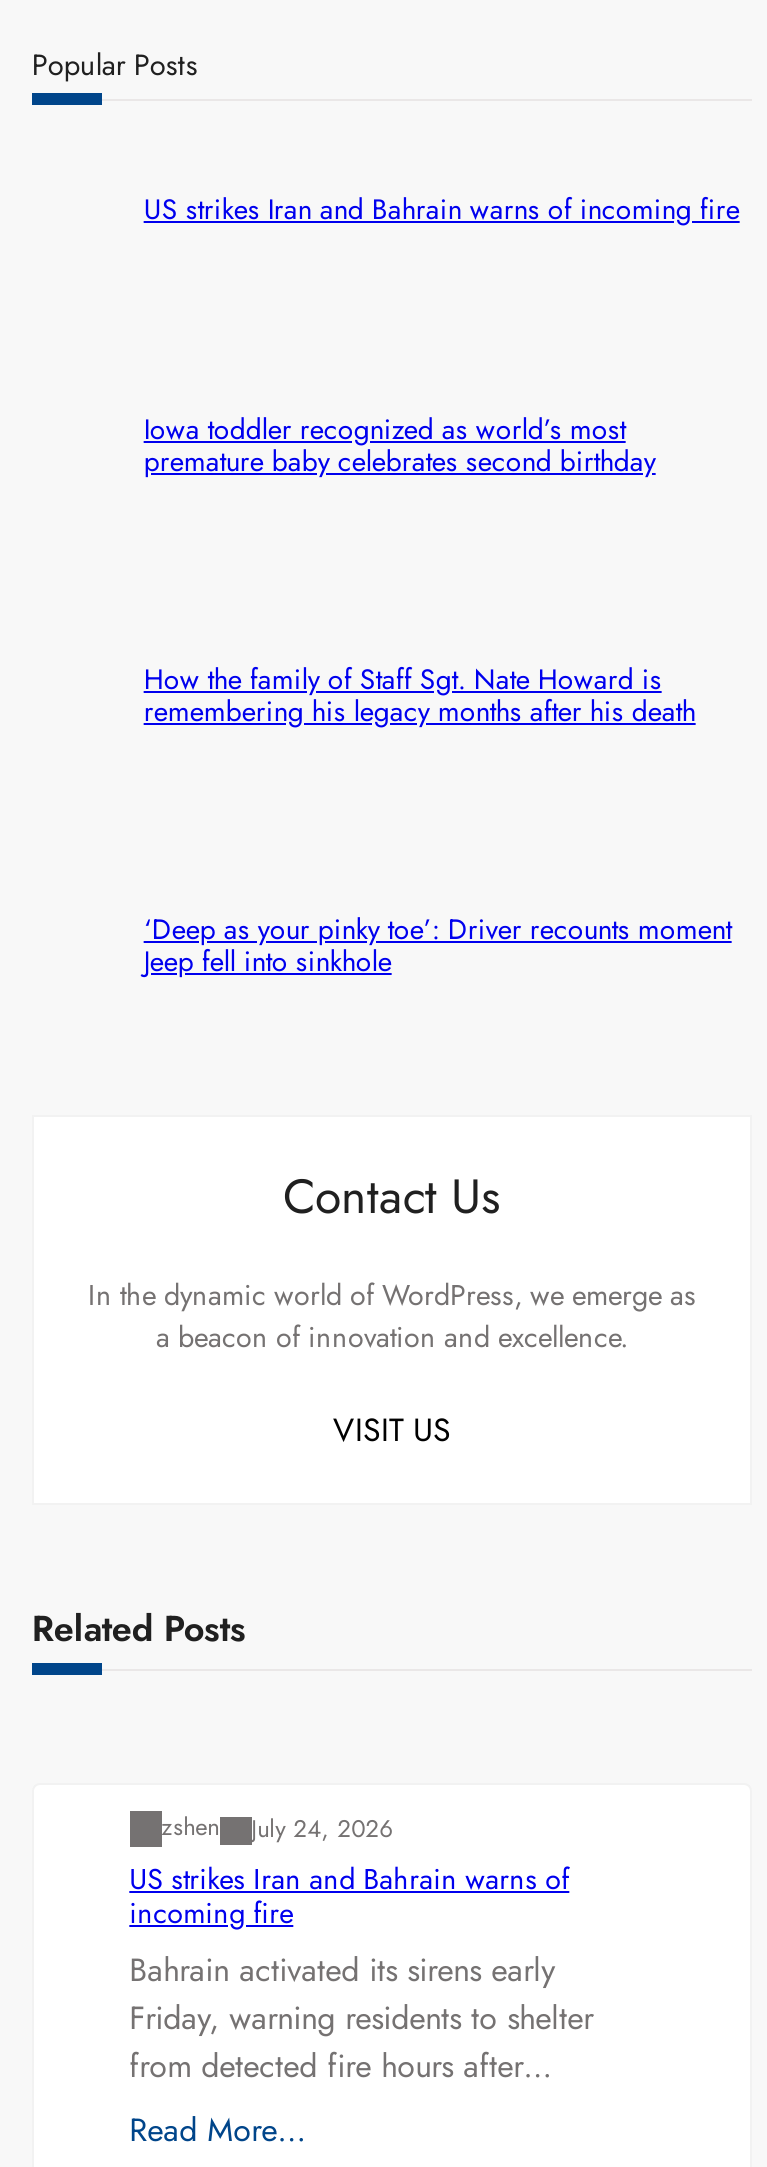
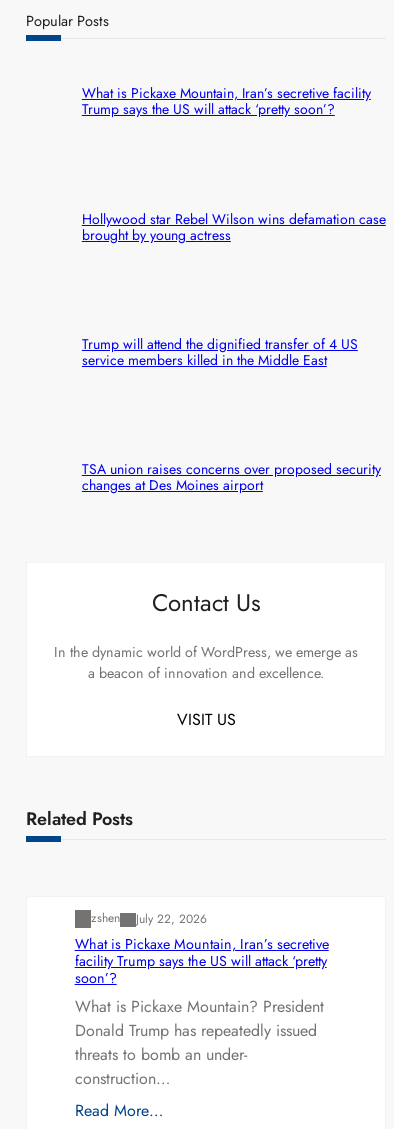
[144,190,740,230] US strikes Iran and Bahrain warns of incoming fire -> [82,83,371,119] What is Pickaxe Mountain, Iran’s secretive facility | Trump says the US will attack ‘pretty soon’?
[144,408,656,480] Iowa toddler recognized as world’s most | premature baby celebrates second birthday -> [82,209,386,245] Hollywood star Rebel Wilson wins defamation case | brought by young actress
[144,659,696,731] How the family of Staff Sgt. Nate Howard is | remembering his legacy months after his death -> [82,334,358,370] Trump will attend the dignified transfer of 4 US | service members killed in the Middle East
[144,909,732,981] ‘Deep as your pinky toe’: Driver recounts moment | Jeep fell into sinkhole -> [82,459,381,495] TSA union raises concerns over proposed security | changes at Des Moines airport
[129,1810,593,2090] July 24, 2026 | US strikes Iran and Bahrain warns of | incoming fire | Bahrain activated its sirens early | Friday, warning residents to shelter | from detected fire hours after… -> [75,910,329,1090] July 22, 2026 | What is Pickaxe Mountain, Iran’s secretive | facility Trump says the US will attack ‘pretty | soon’? | What is Pickaxe Mountain? President | Donald Trump has repeatedly issued | threats to bomb an under- | construction…

